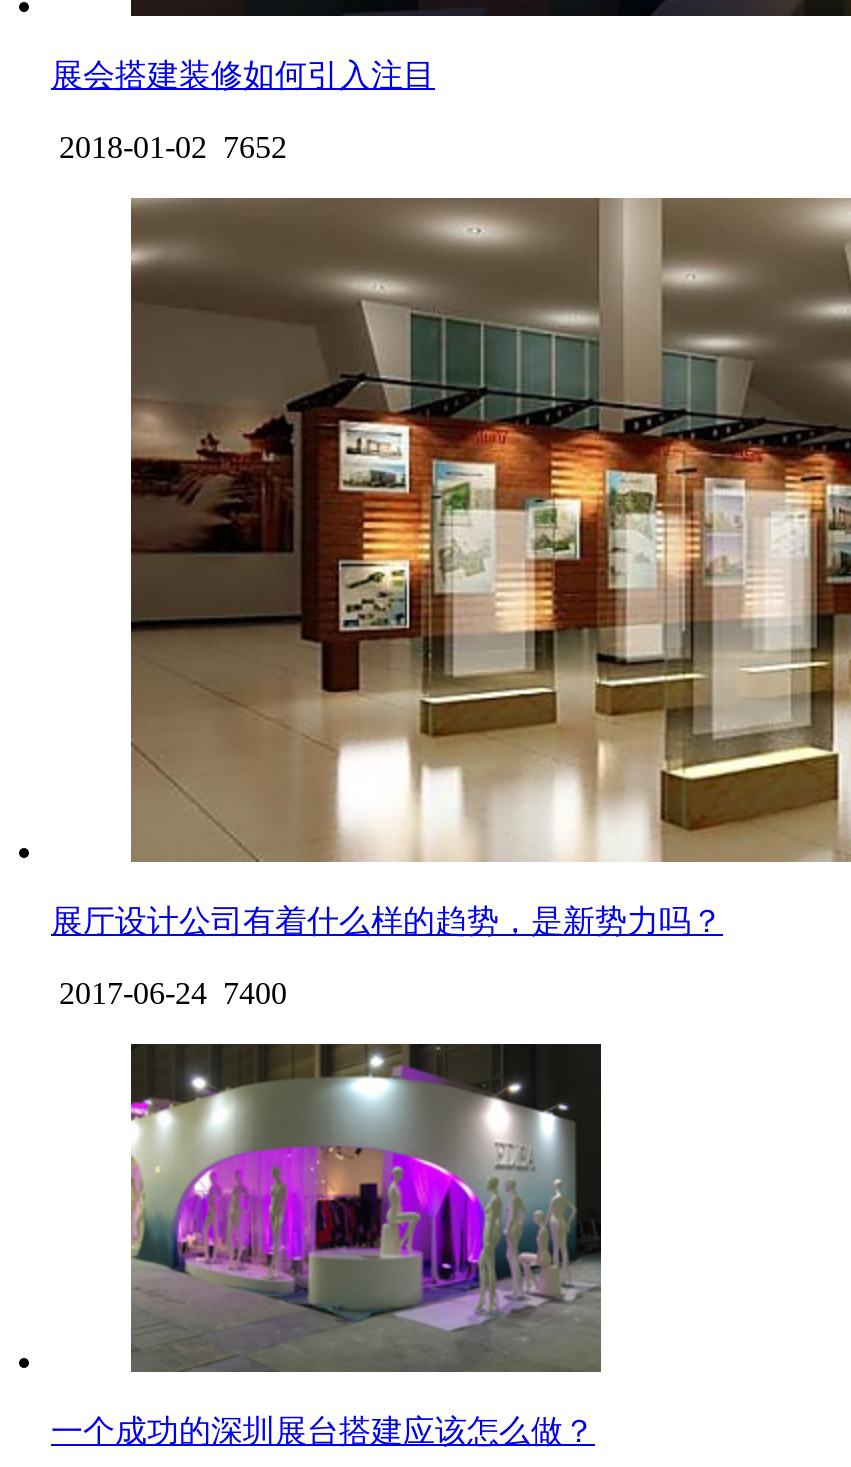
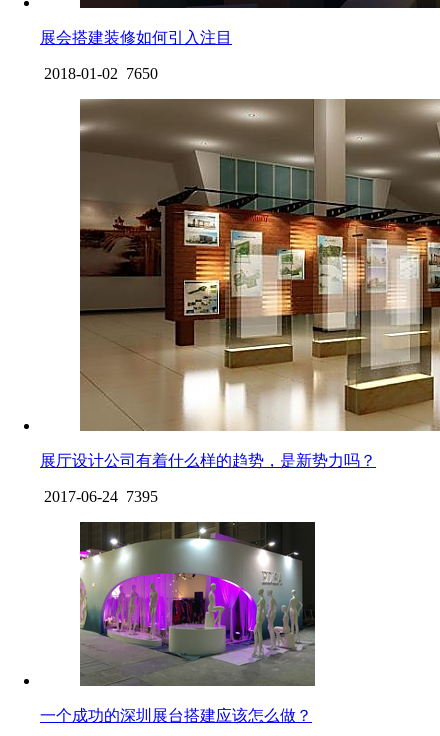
[51,129,287,163] 2018-01-02 7652 -> [40,65,158,82] 2018-01-02 7650
[51,975,287,1009] 2017-06-24 7400 -> [40,488,158,505] 2017-06-24 7395

